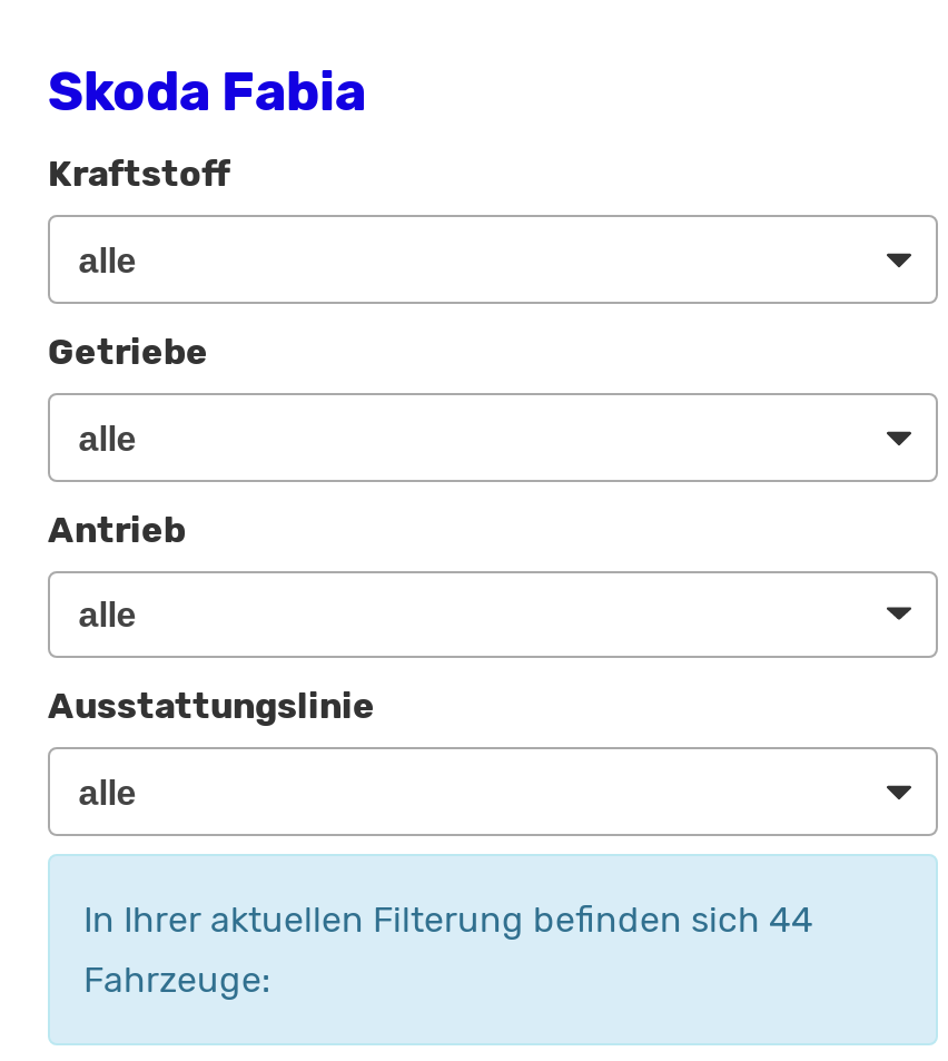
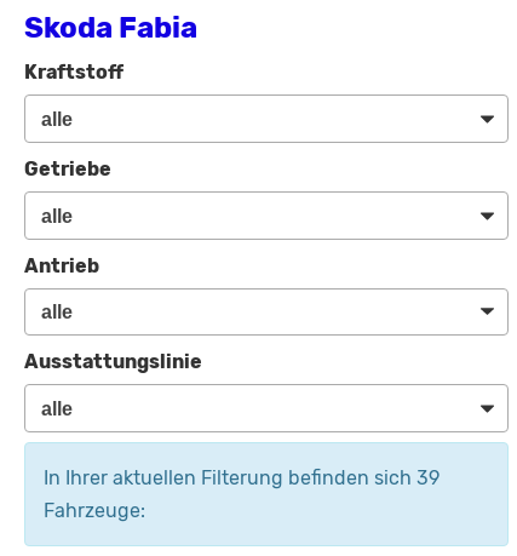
[83,898,813,940] In Ihrer aktuellen Filterung befinden sich 44 -> [44,466,440,489] In Ihrer aktuellen Filterung befinden sich 39

